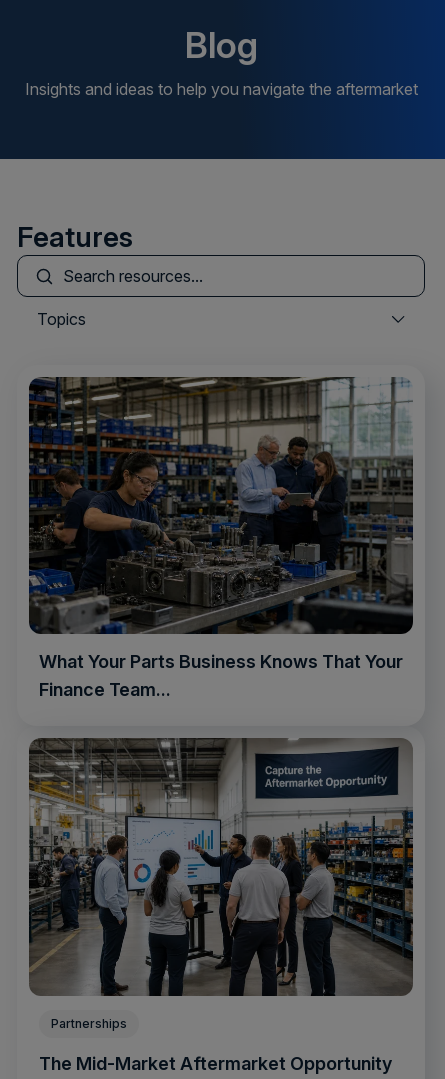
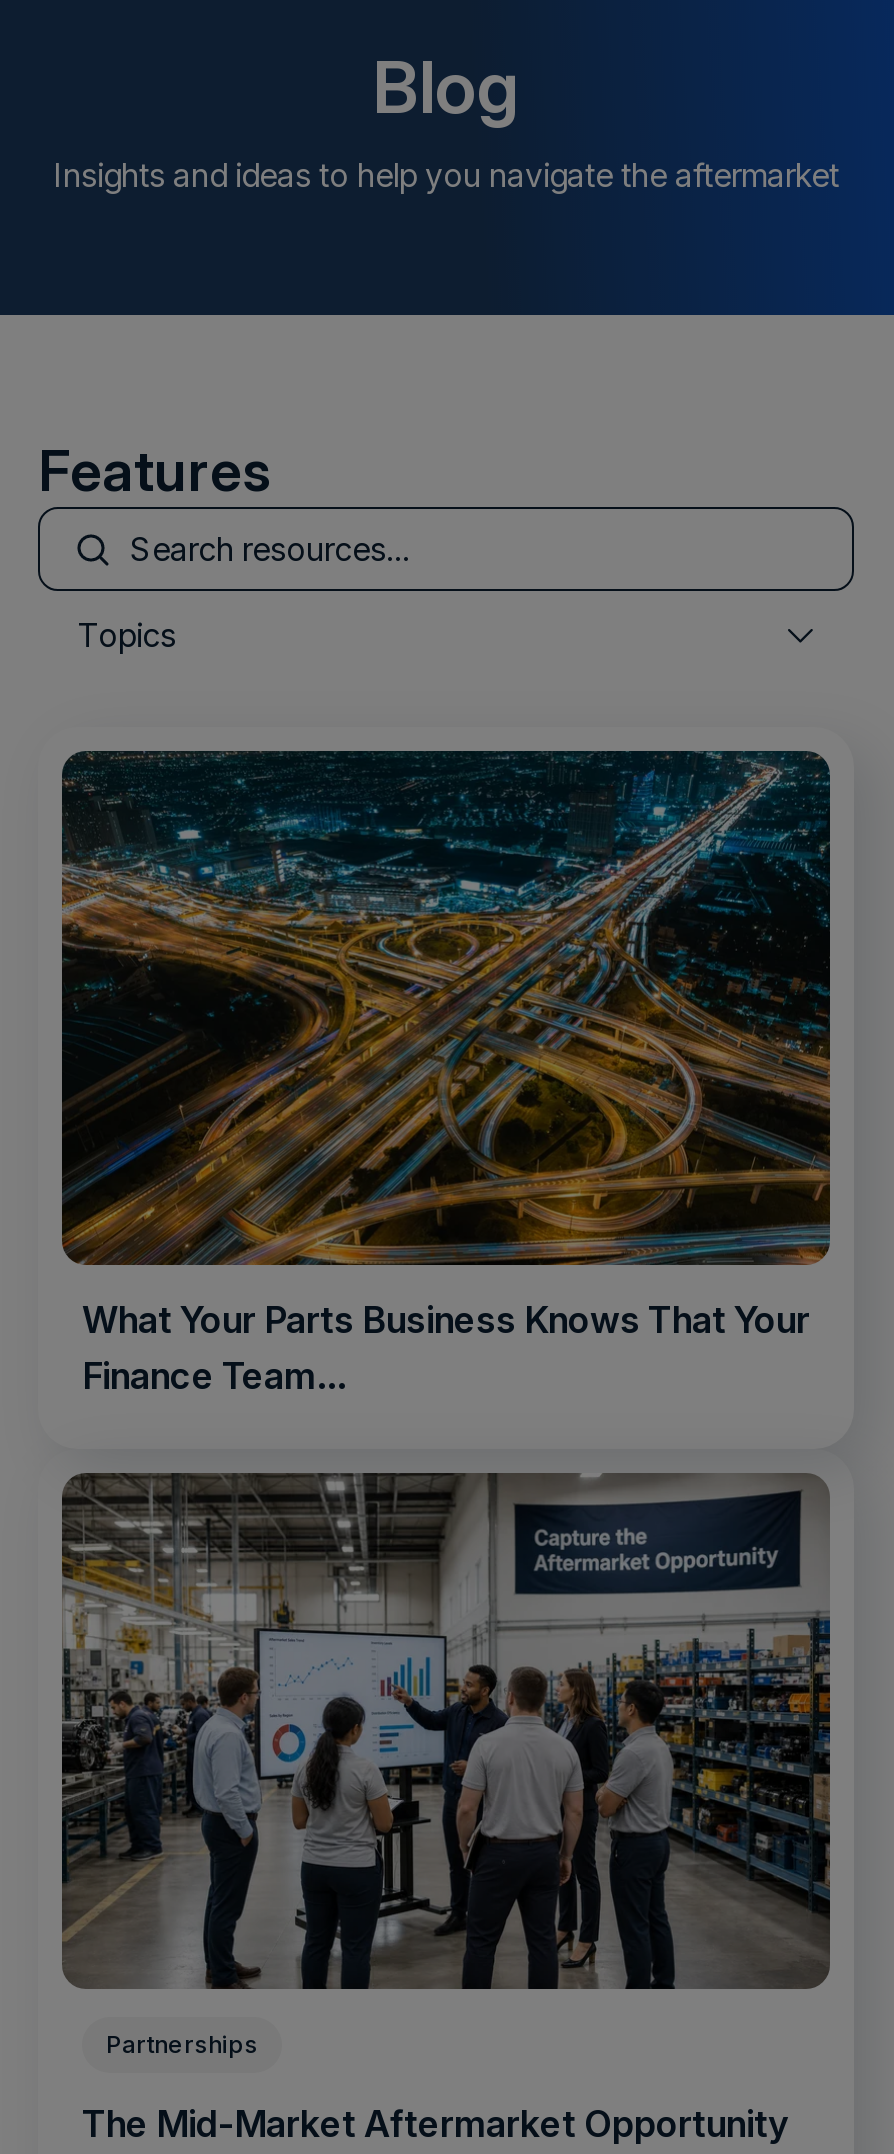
[28,376,414,635] [image] -> [60,749,832,1267] [image]

